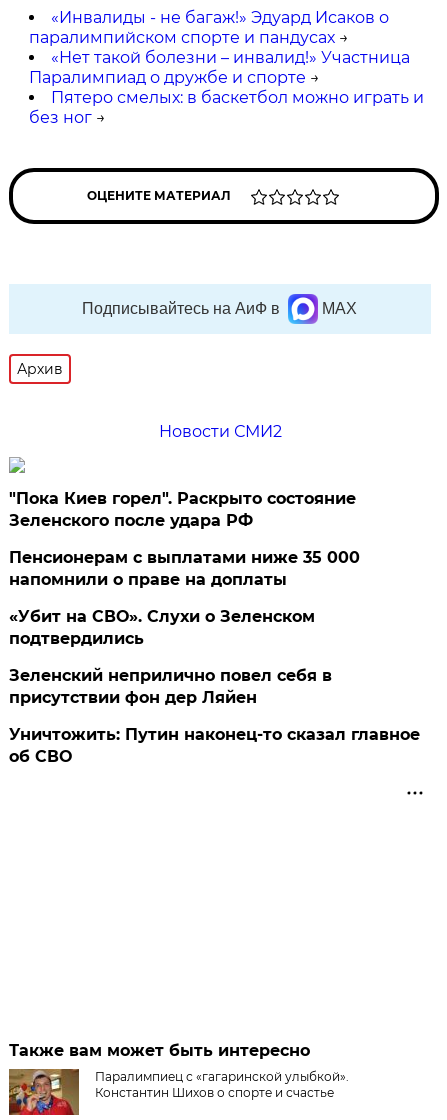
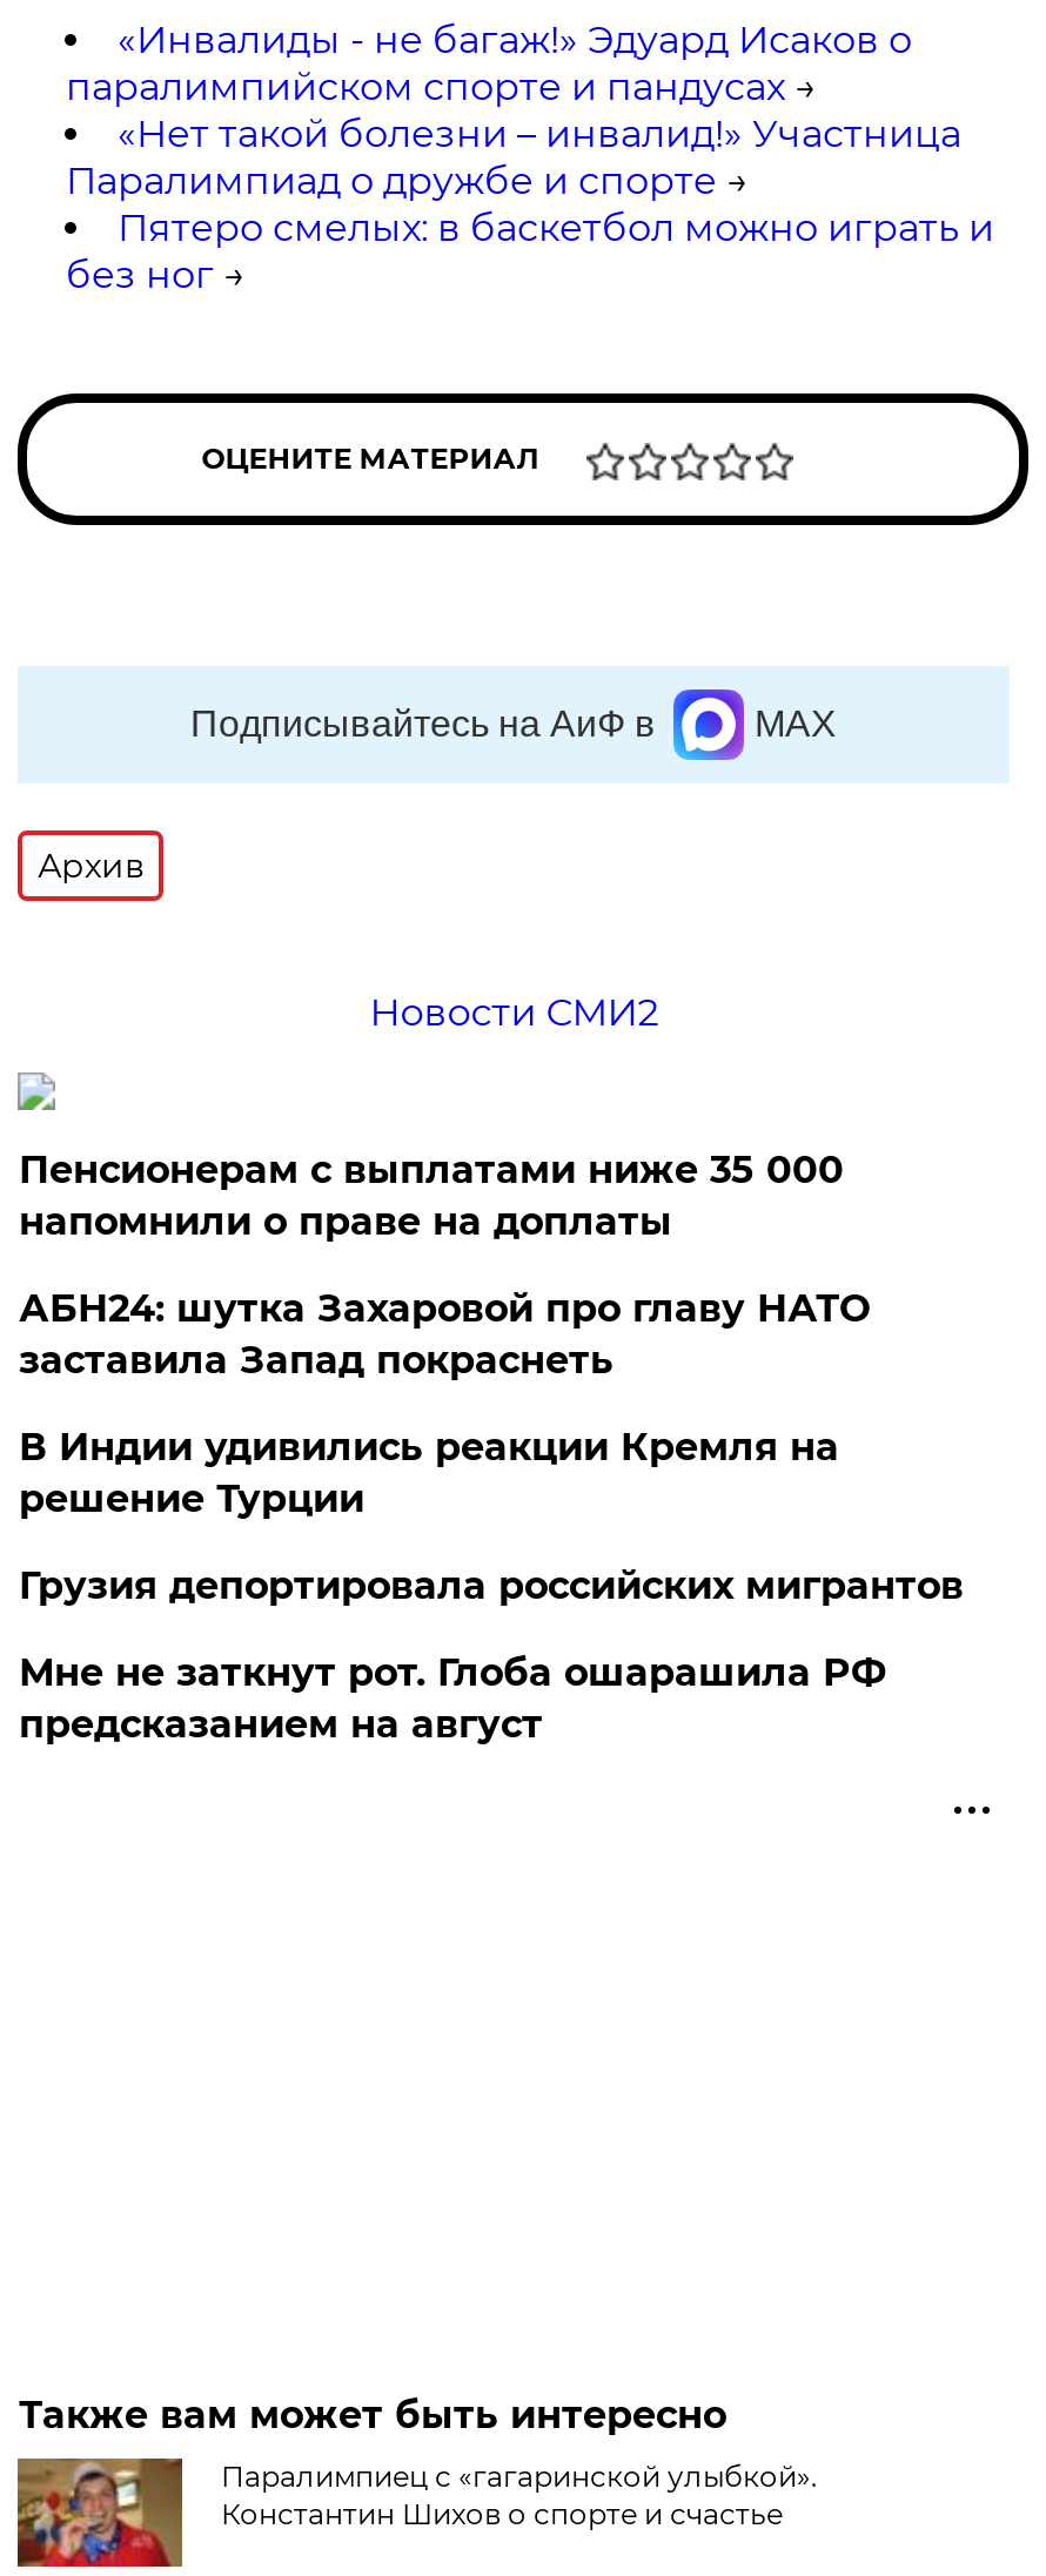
[9,489,356,530] "Пока Киев горел". Раскрыто состояние | Зеленского после удара РФ -> none
moved [9,548,360,589] -> [19,1148,844,1244]: Пенсионерам с выплатами ниже 35 000 | напомнили о праве на доплаты
[9,607,420,766] «Убит на СВО». Слухи о Зеленском | подтвердились | Зеленский неприлично повел cебя в | присутствии фон дер Ляйен | Уничтожить: Путин наконец-то сказал главное | об СВО -> [19,1286,963,1747] АБН24: шутка Захаровой про главу НАТО | заставила Запад покраснеть | В Индии удивились реакции Кремля на | решение Турции | Грузия депортировала российских мигрантов | Мне не заткнут рот. Глоба ошарашила РФ | предсказанием на август

